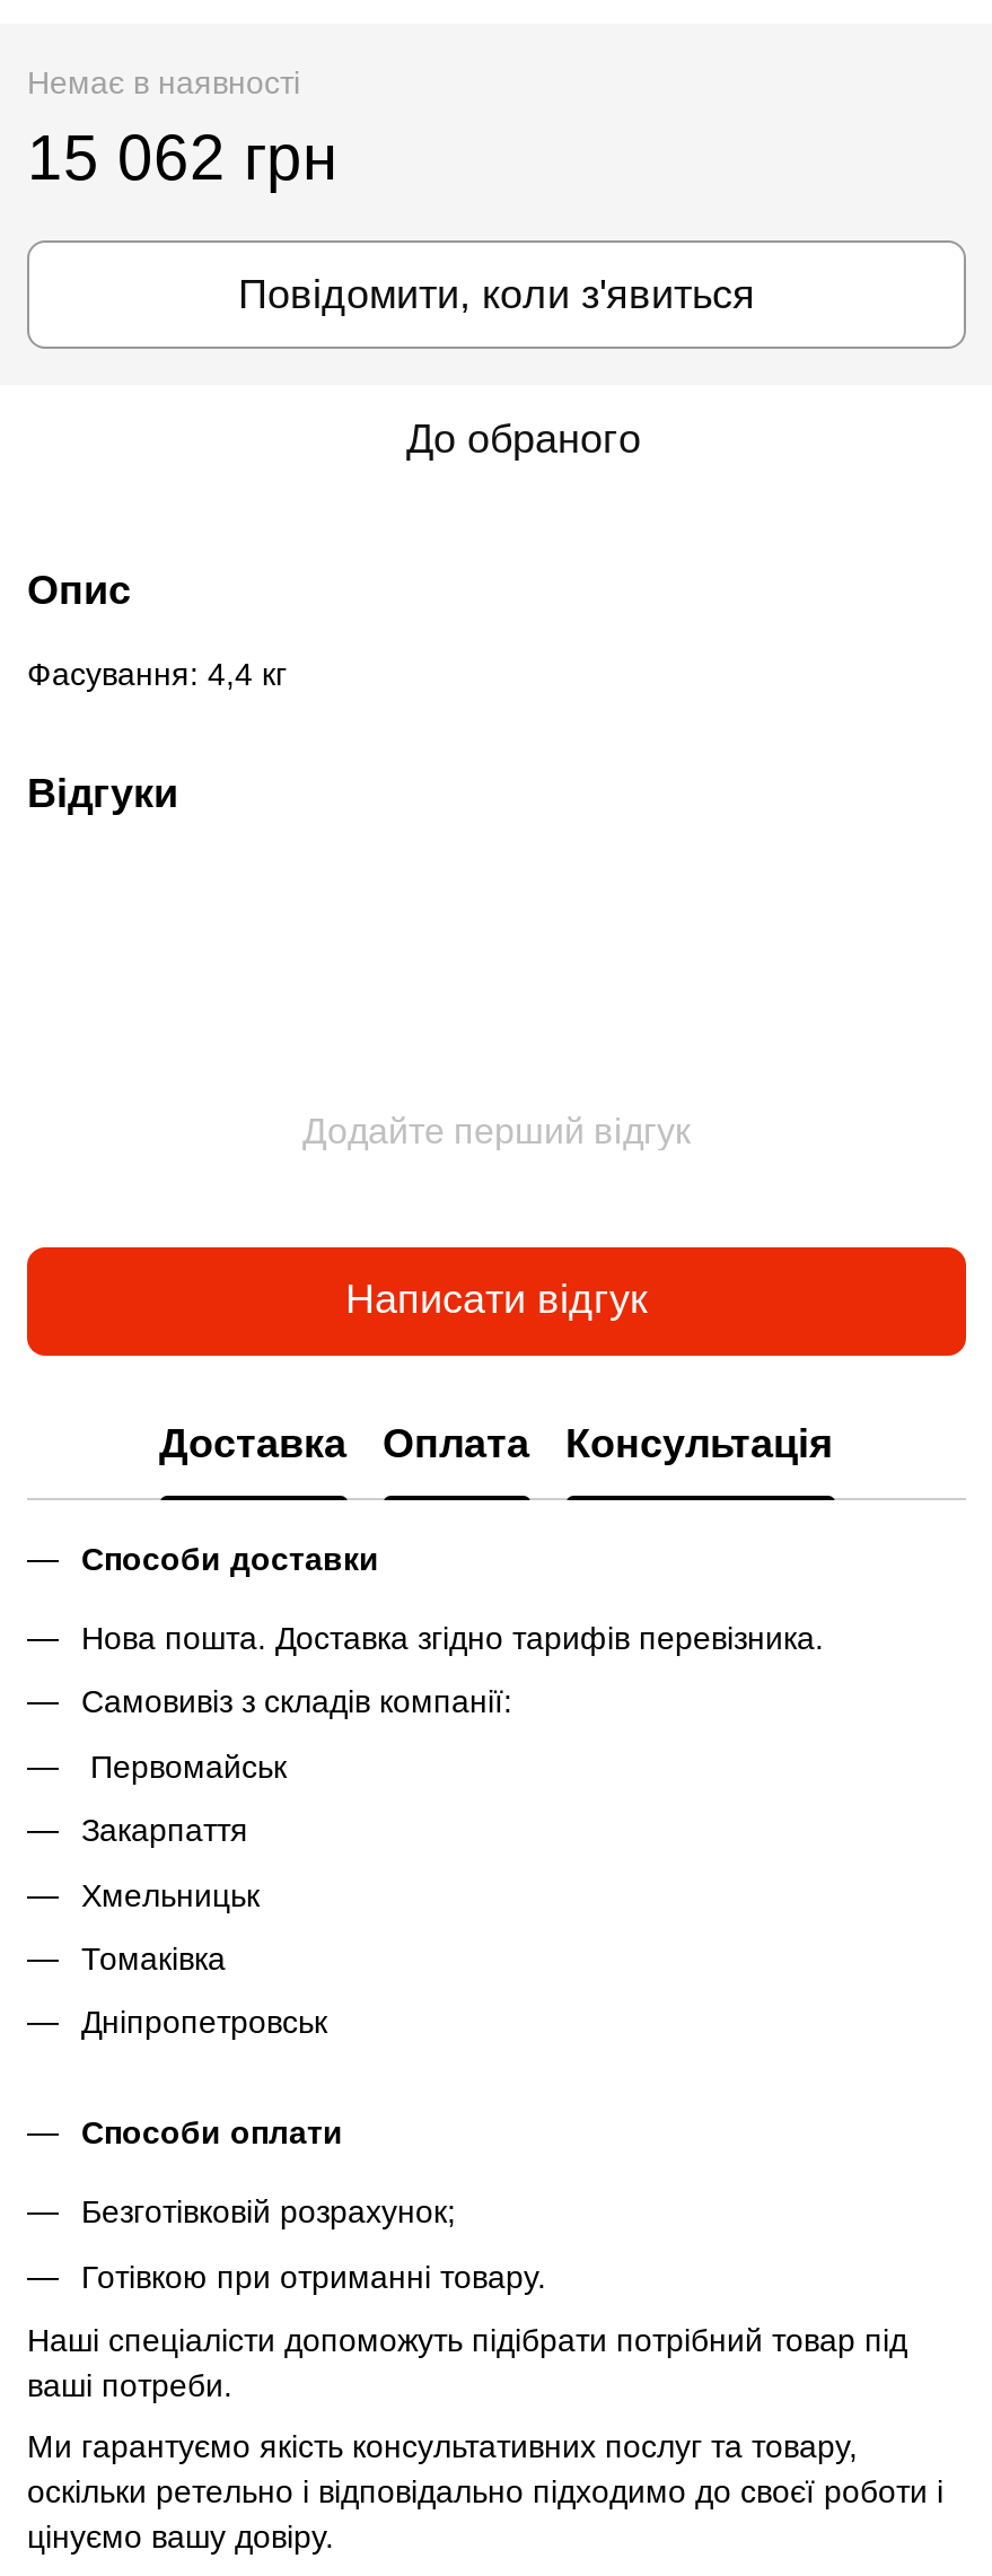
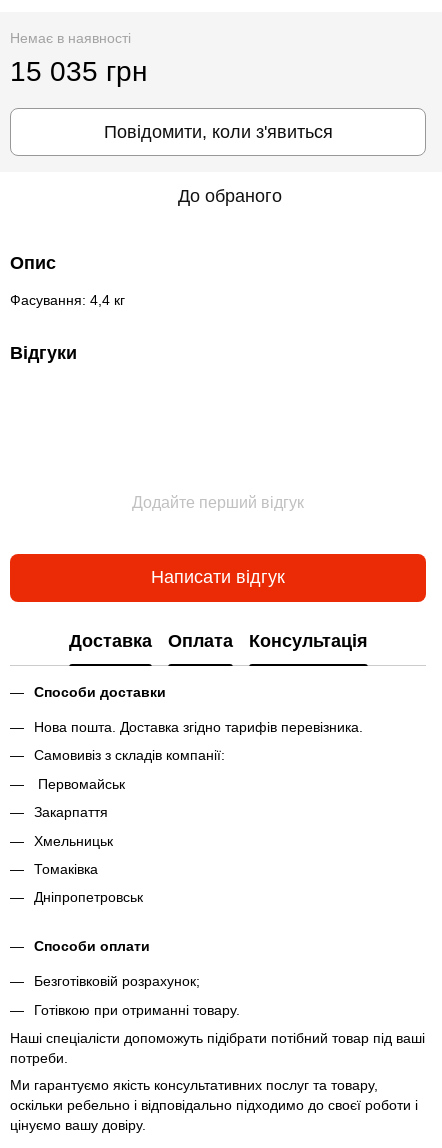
[27,122,336,192] 15 062 грн -> [10,56,147,87] 15 035 грн
[27,2322,907,2403] Наші спеціалісти допоможуть підібрати потрібний товар під | ваші потреби. -> [10,1030,425,1066] Наші спеціалісти допоможуть підібрати потібний товар під ваші | потреби.
[27,2473,943,2509] оскільки ретельно і відповідально підходимо до своєї роботи і -> [10,1097,418,1113] оскільки ребельно і відповідально підходимо до своєї роботи і

